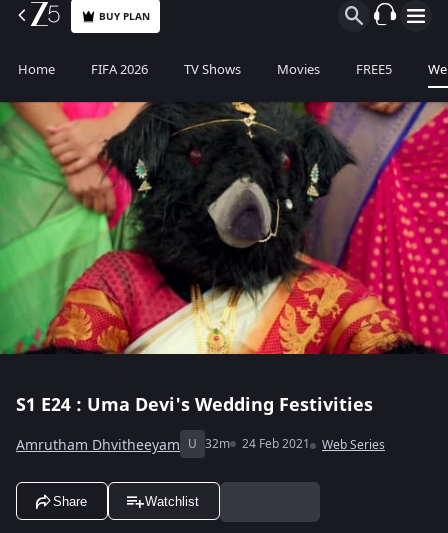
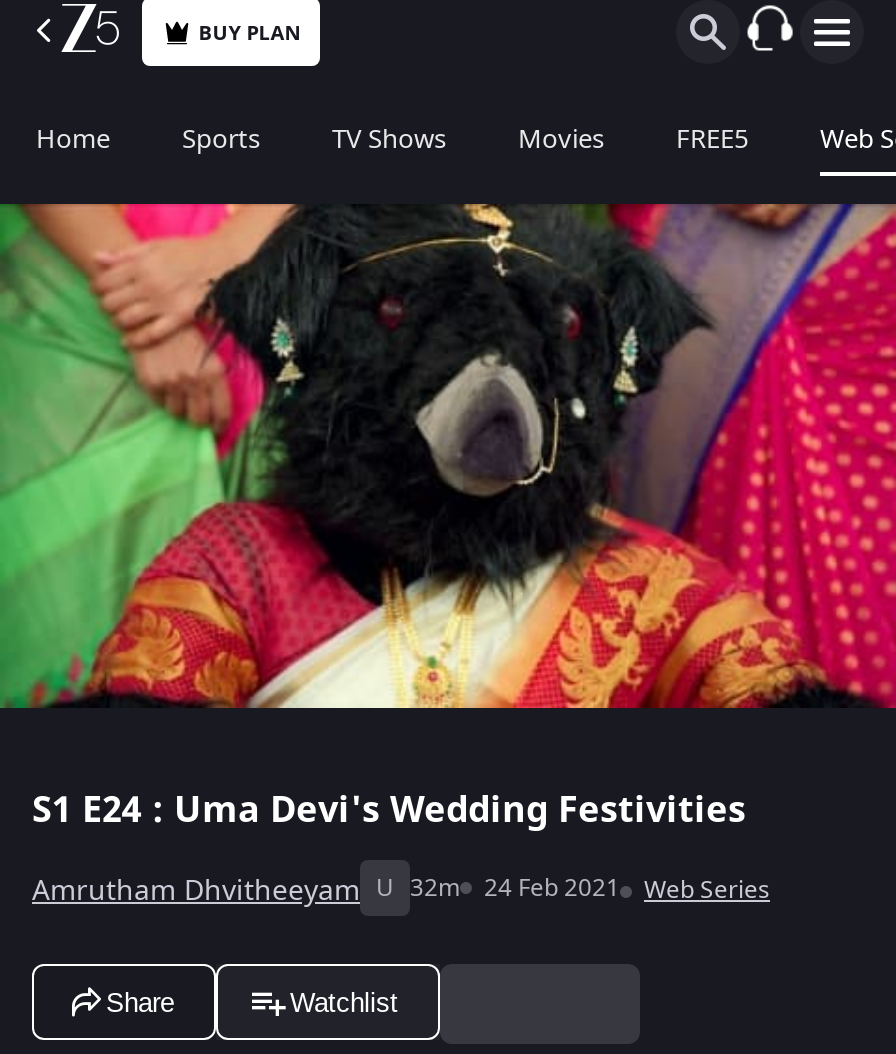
[91,60,148,79] FIFA 2026 -> [182,120,260,158] Sports

